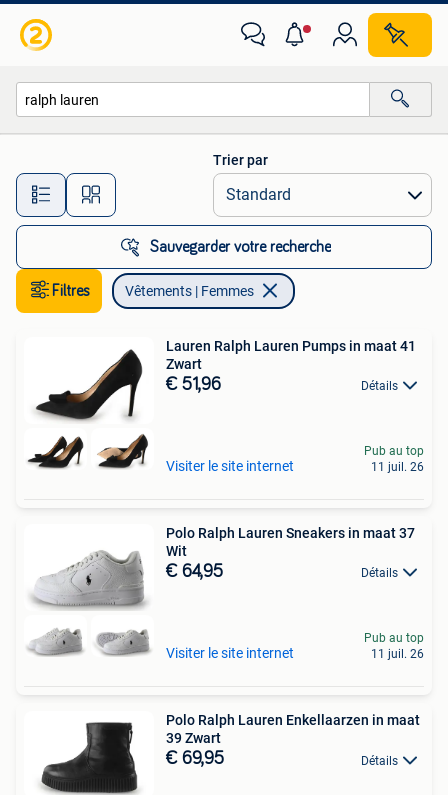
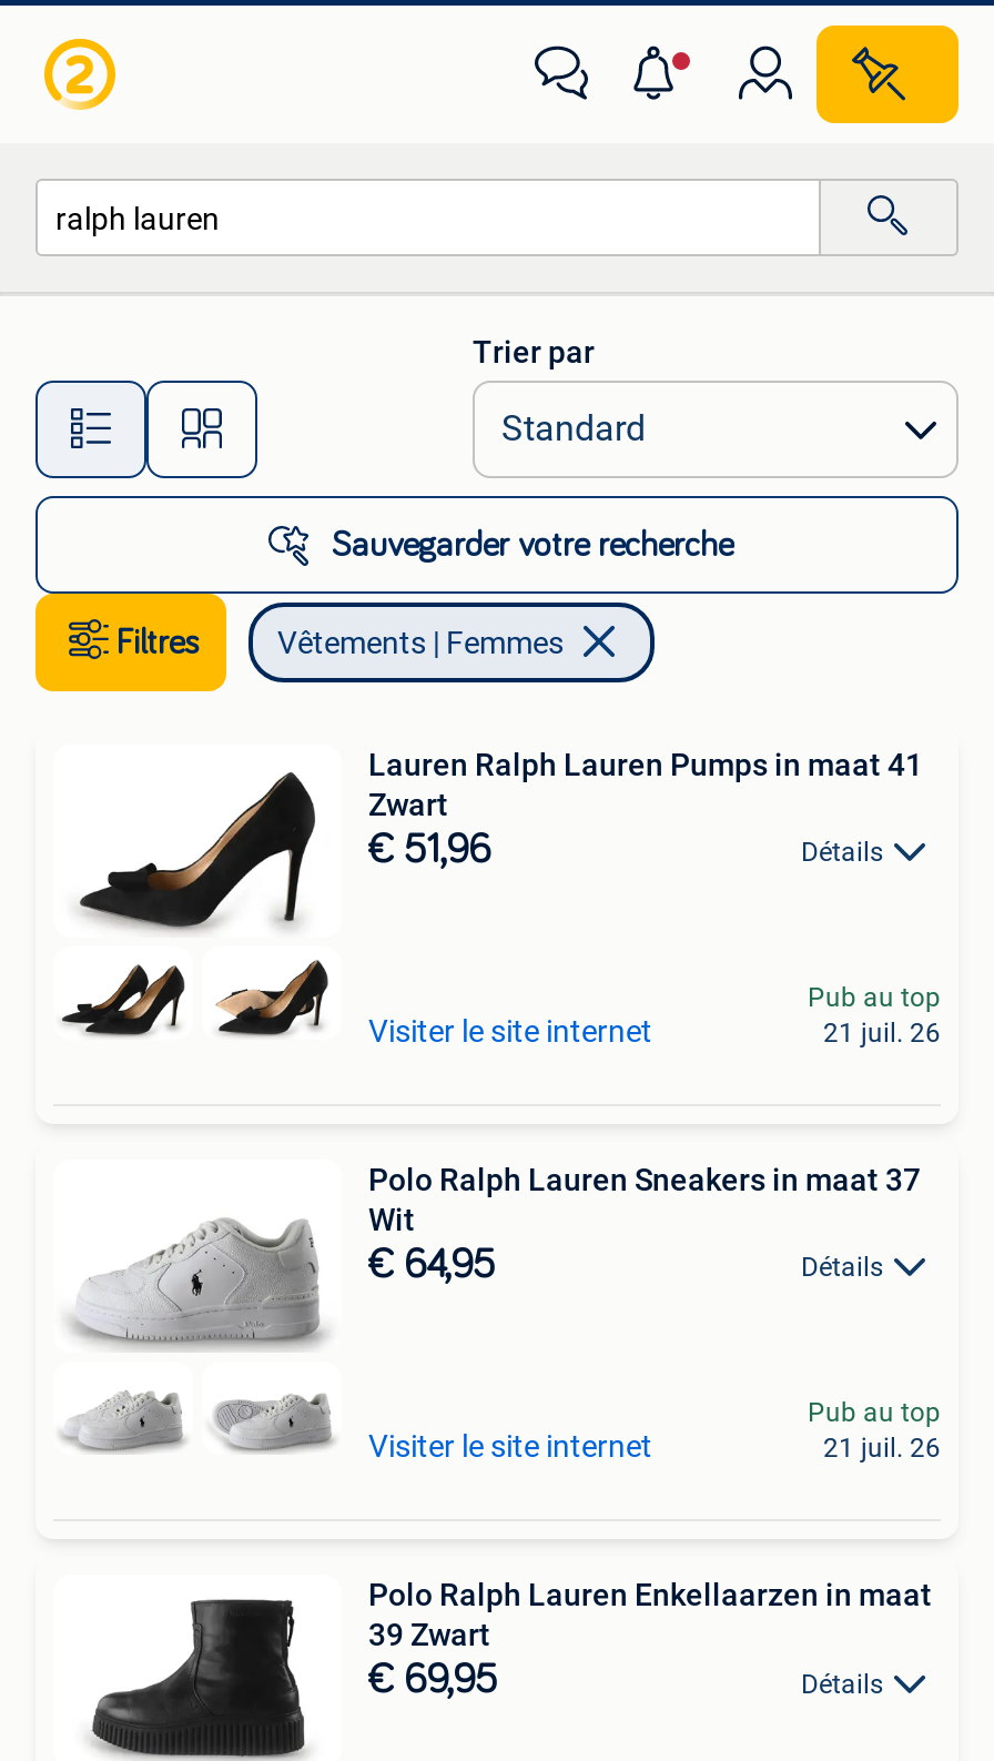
[371,460,424,474] 11 juil. 26 -> [823,1018,941,1049] 21 juil. 26
[371,647,424,661] 11 juil. 26 -> [823,1433,941,1464] 21 juil. 26

